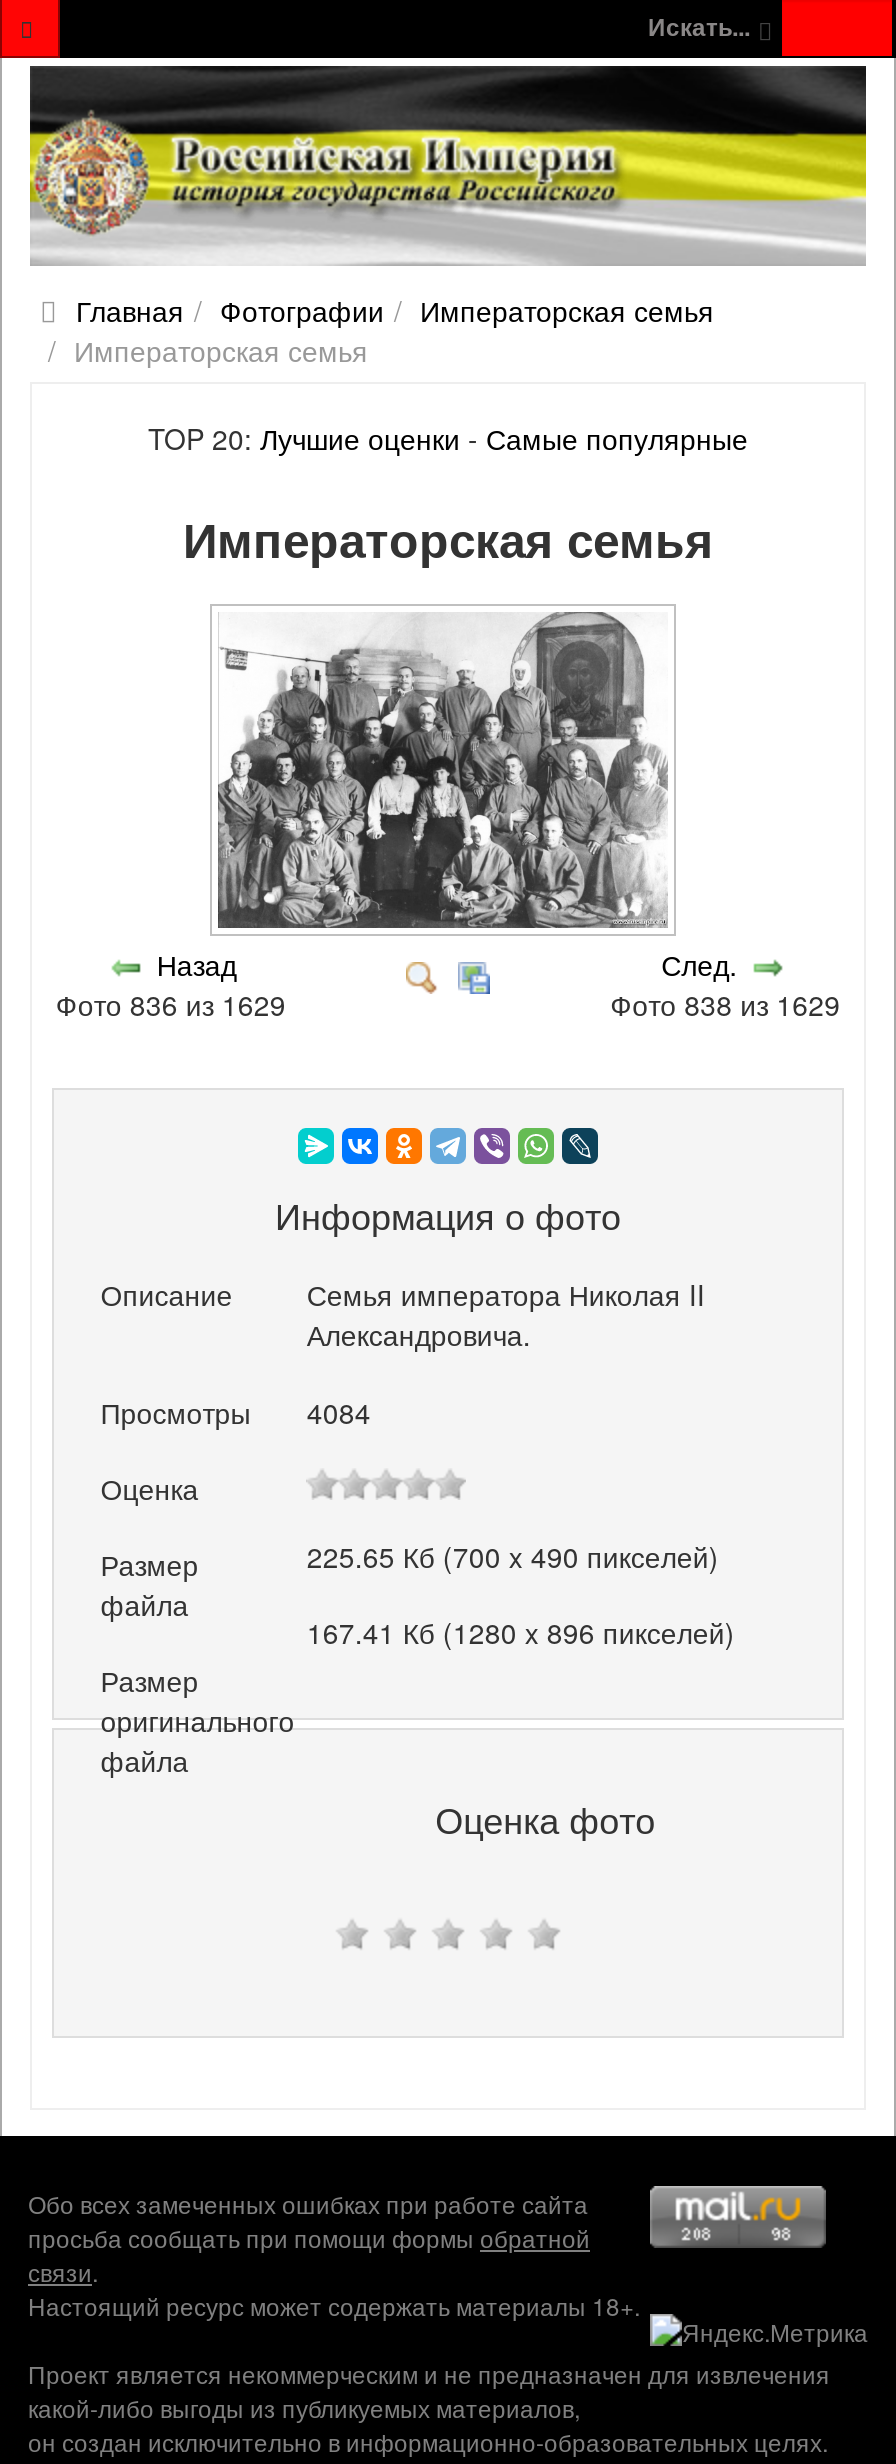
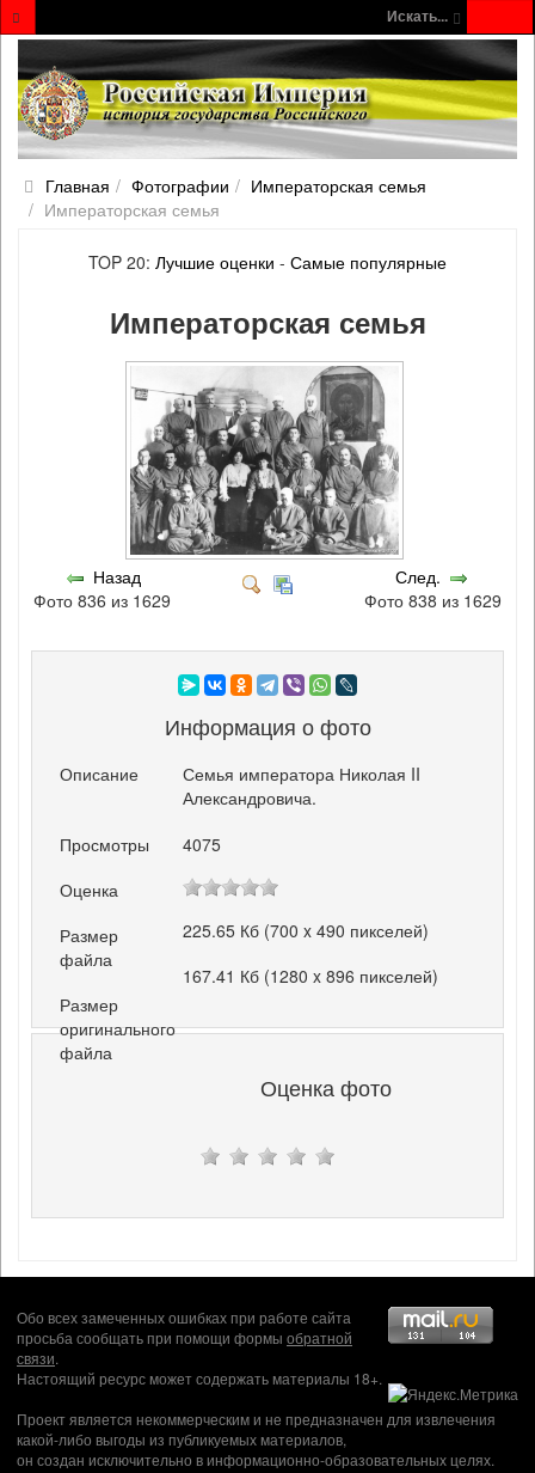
[100,1391,371,1431] Просмотры 4084 -> [60,832,221,856] Просмотры 4075

